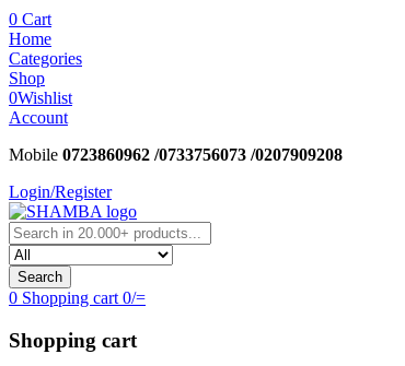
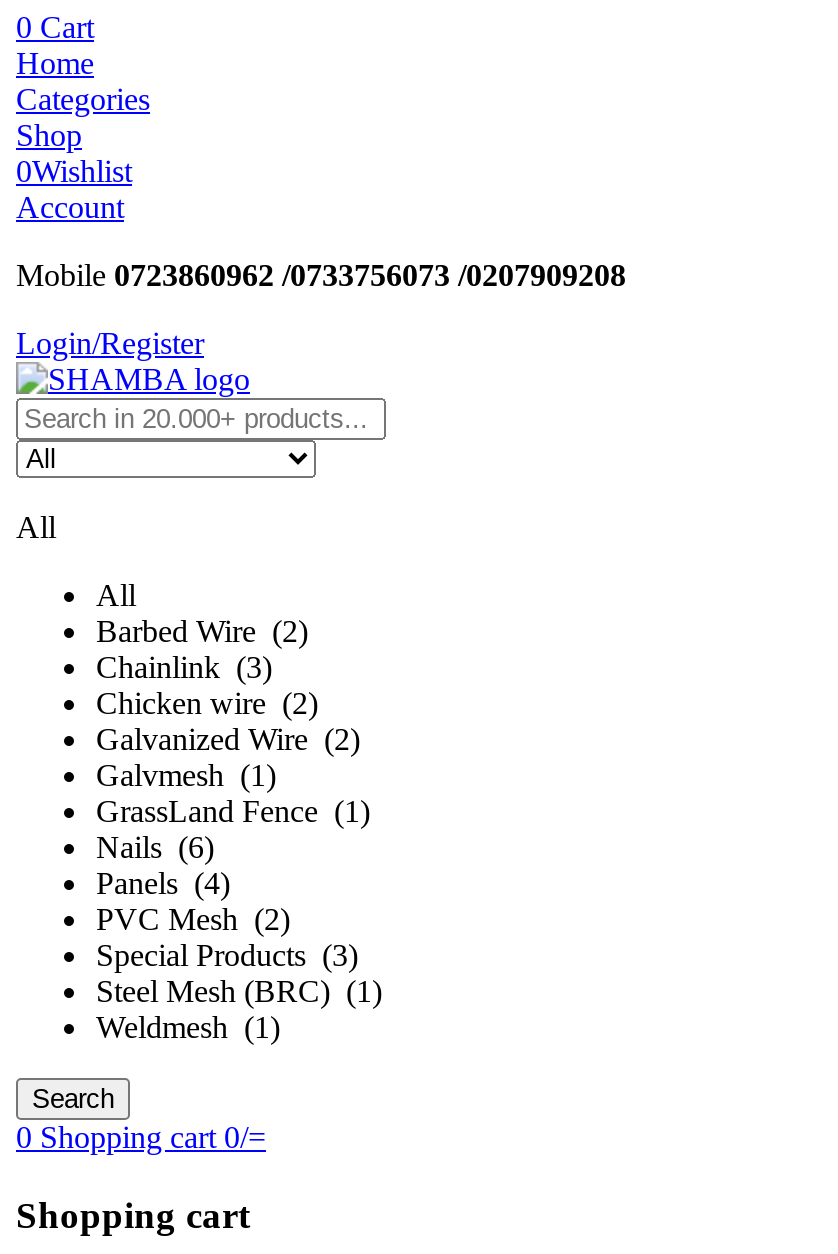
none -> [16,511,382,1045] All | All | Barbed Wire (2) | Chainlink (3) | Chicken wire (2) | Galvanized Wire (2) | Galvmesh (1) | GrassLand Fence (1) | Nails (6) | Panels (4) | PVC Mesh (2) | Special Products (3) | Steel Mesh (BRC) (1) | Weldmesh (1)

